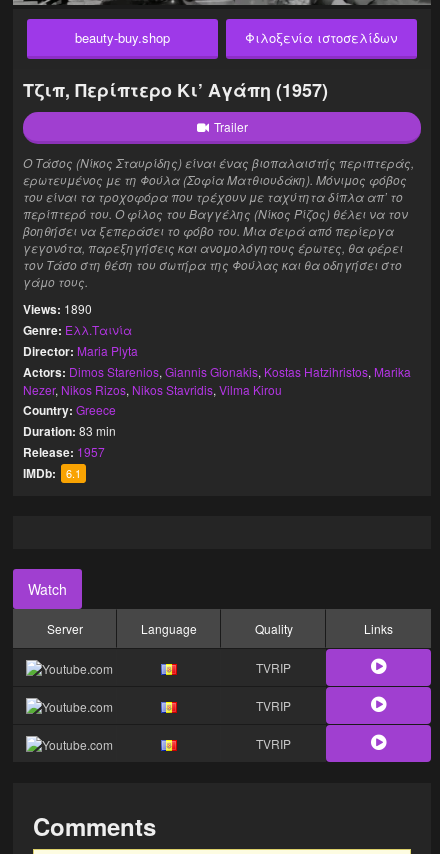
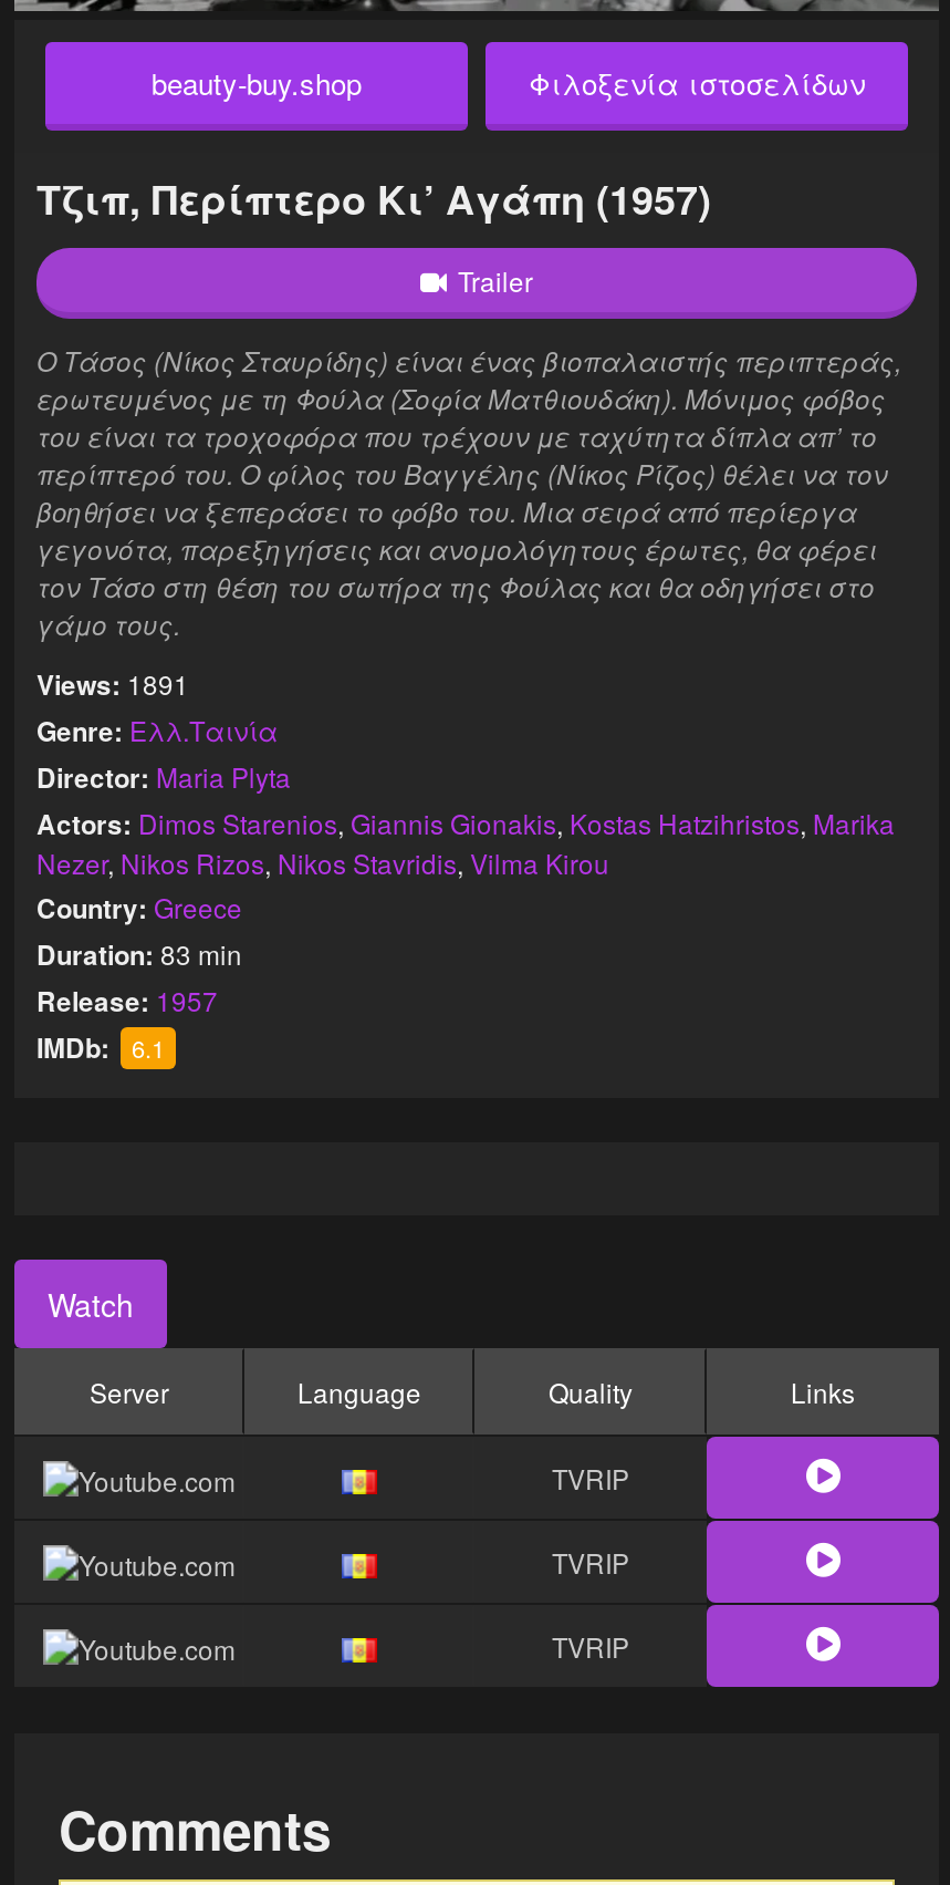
[23,300,92,318] Views: 1890 -> [36,664,189,704] Views: 1891

